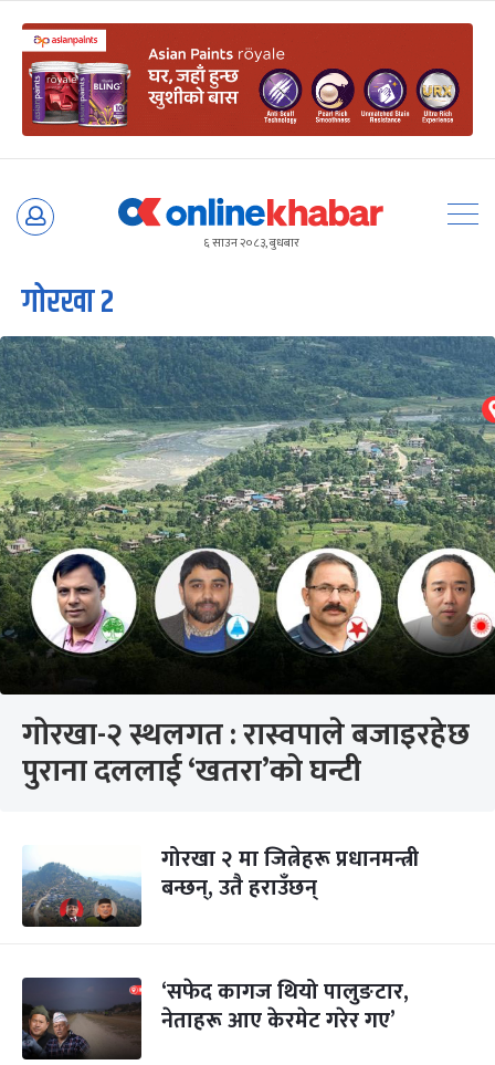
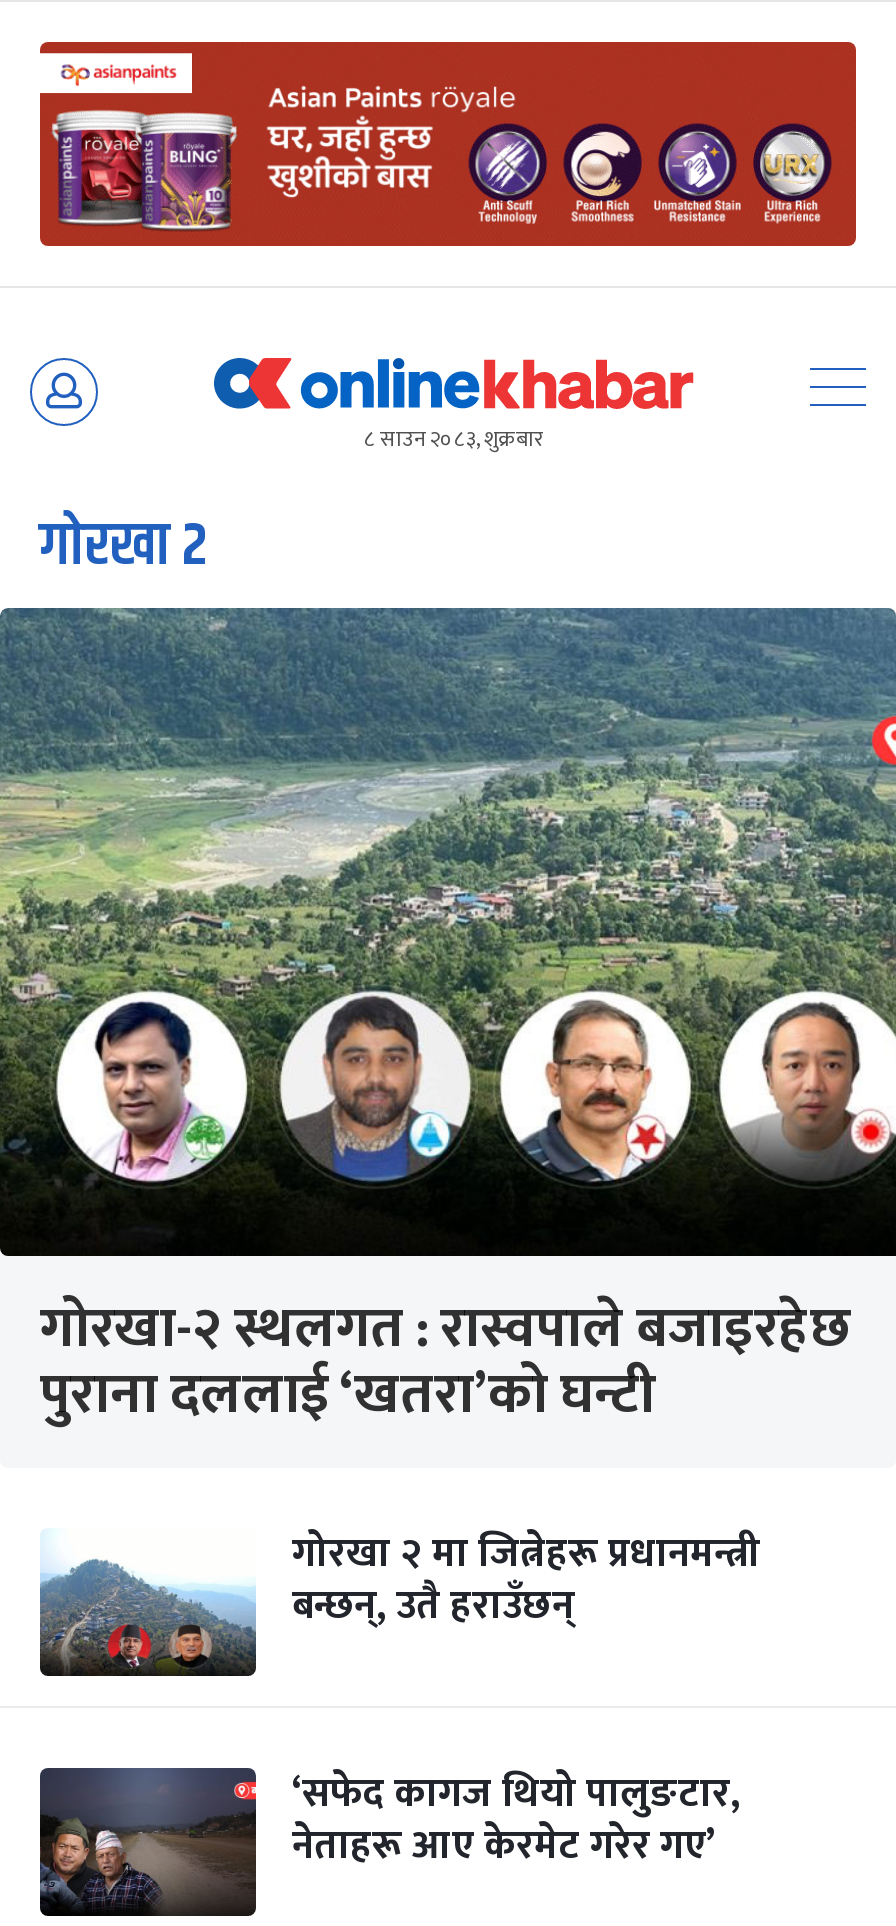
[203,233,299,253] ६ साउन २०८३, बुधबार -> [364,422,544,458] ८ साउन २०८३, शुक्रबार

